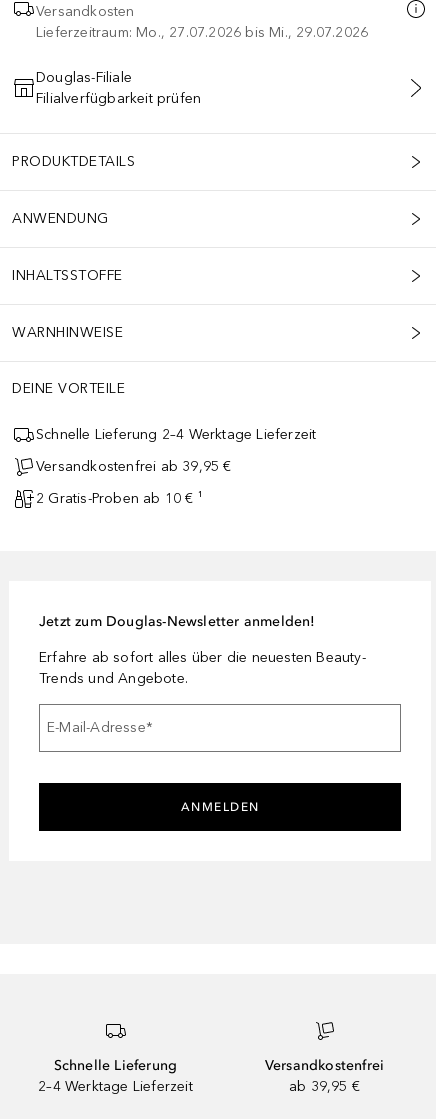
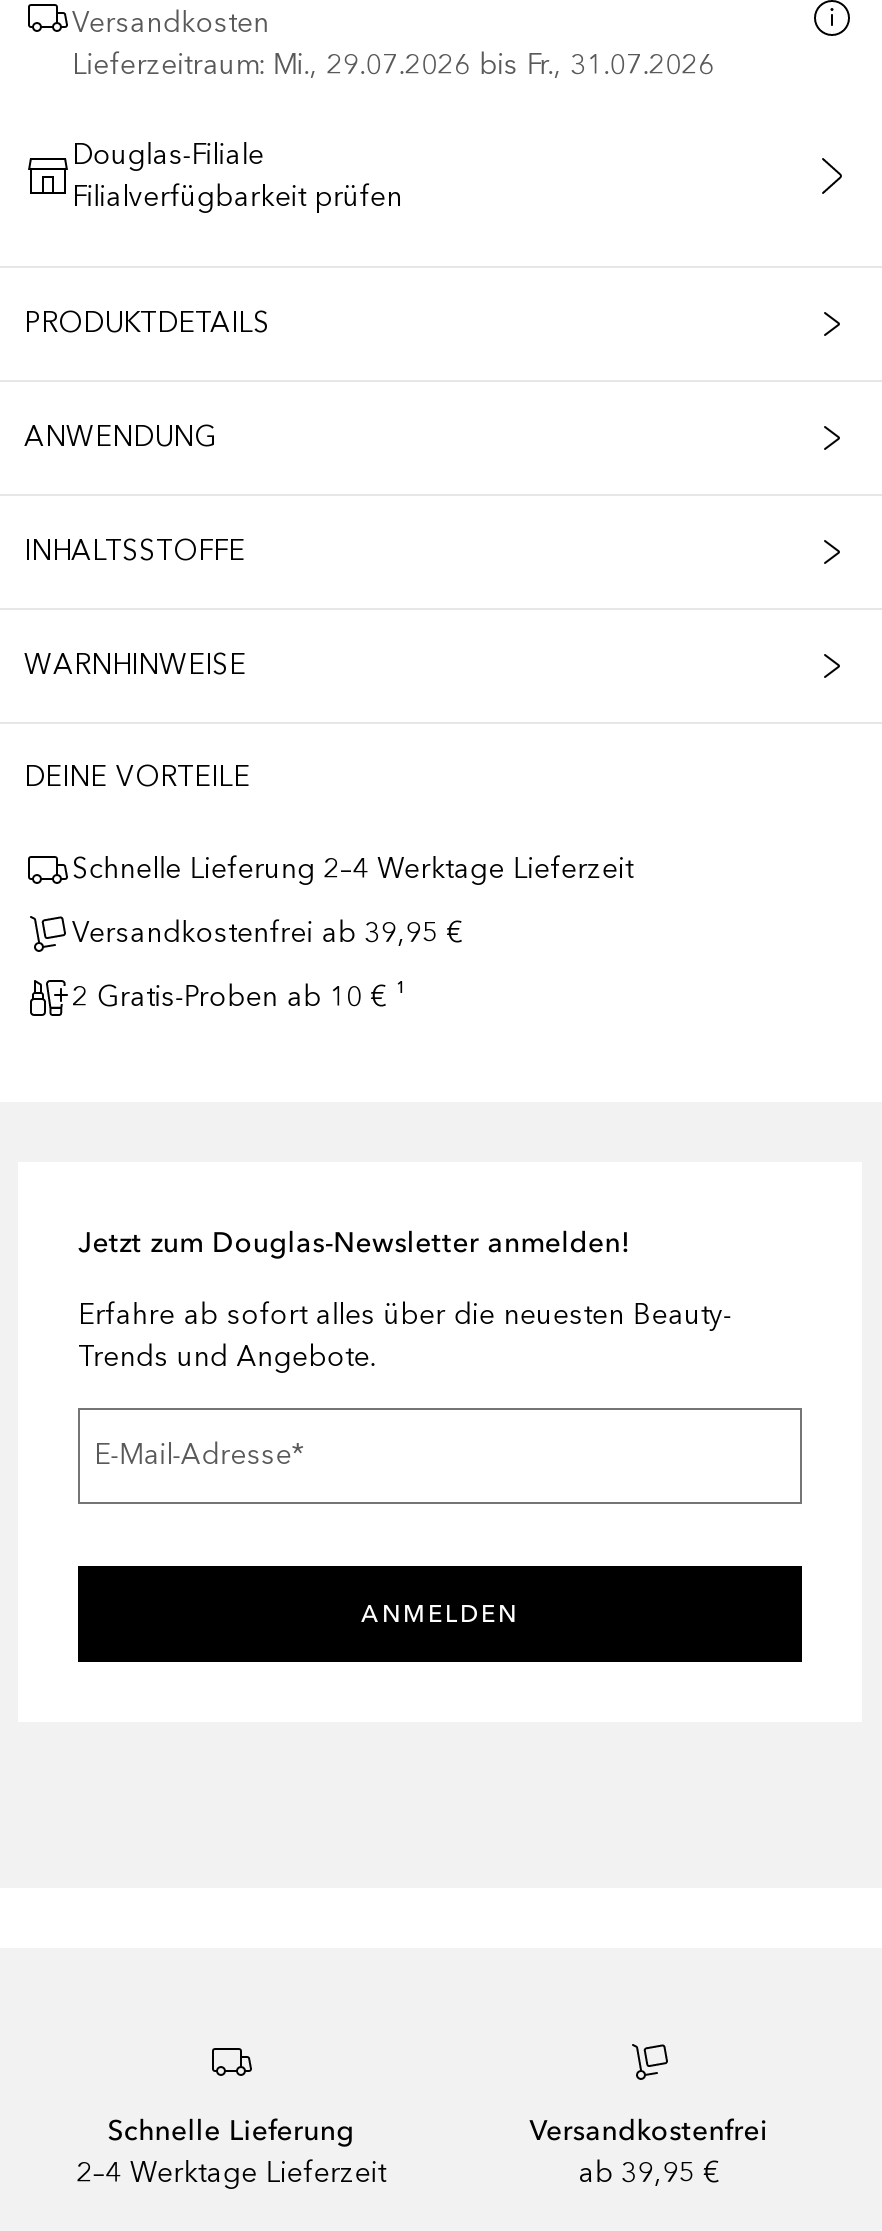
[36,24,368,41] Lieferzeitraum: Mo., 27.07.2026 bis Mi., 29.07.2026 -> [72,48,714,82] Lieferzeitraum: Mi., 29.07.2026 bis Fr., 31.07.2026

